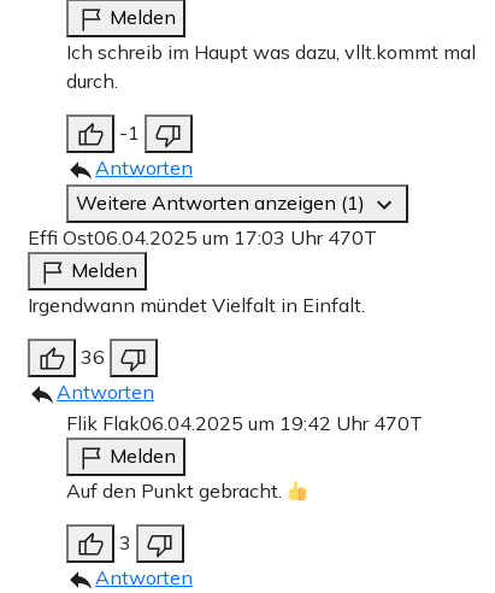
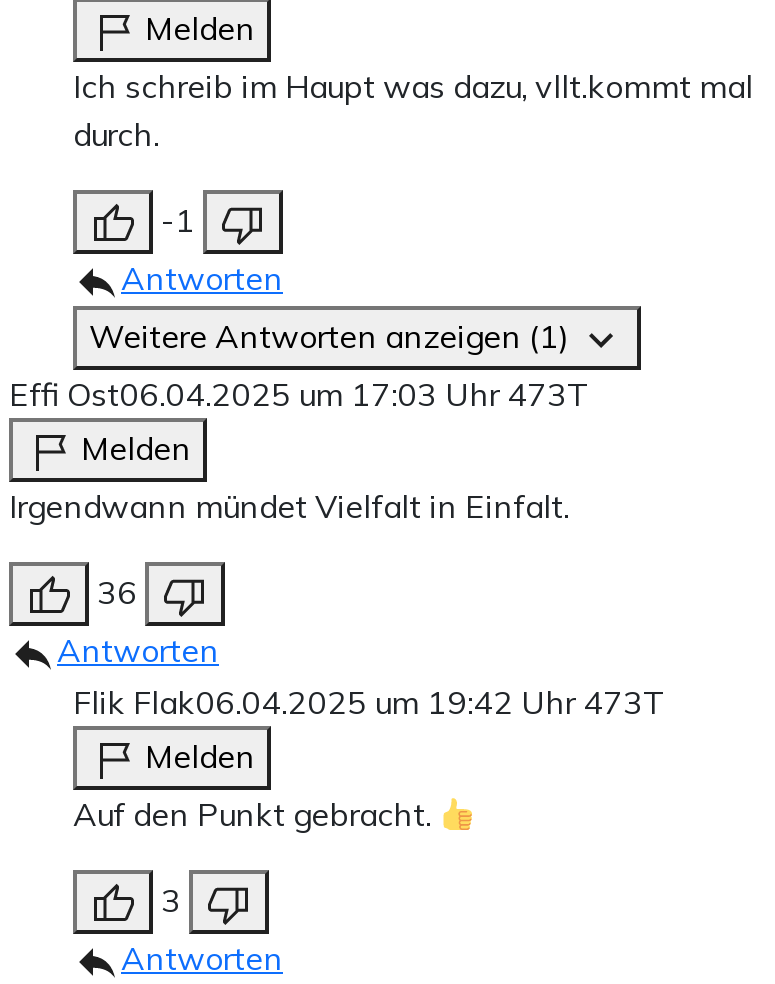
[28,225,377,249] Effi Ost06.04.2025 um 17:03 Uhr 470T -> [9,374,589,414] Effi Ost06.04.2025 um 17:03 Uhr 473T
[66,411,423,435] Flik Flak06.04.2025 um 19:42 Uhr 470T -> [73,682,665,722] Flik Flak06.04.2025 um 19:42 Uhr 473T

